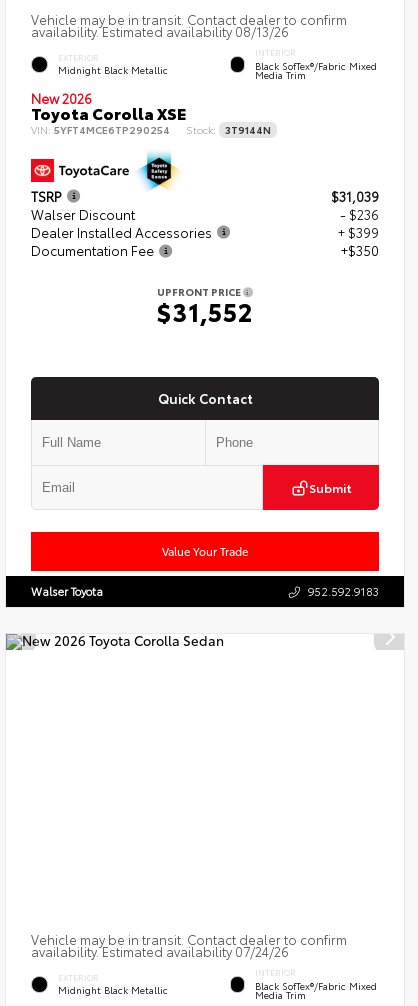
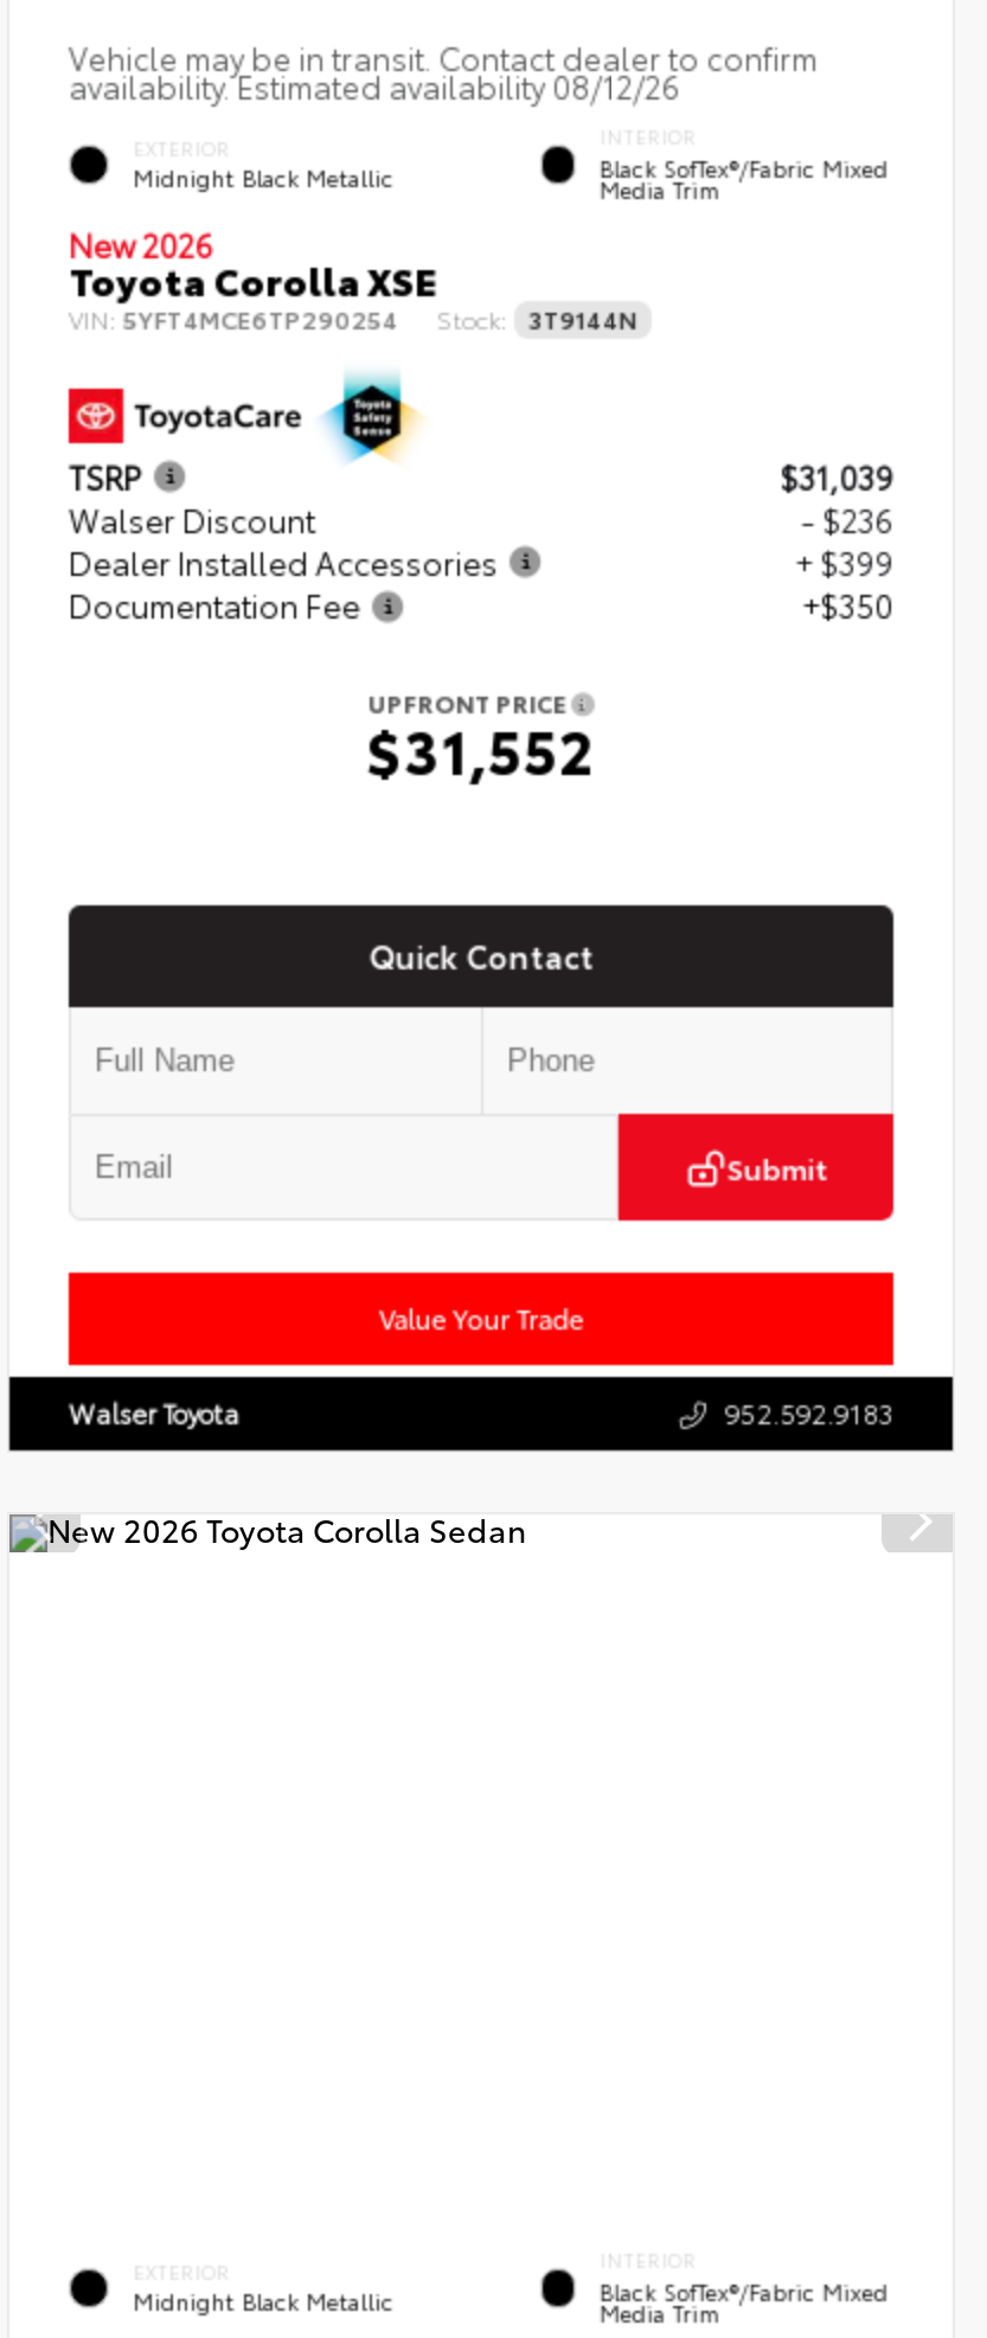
[31,21,289,39] availability. Estimated availability 08/13/26 -> [69,62,680,105] availability. Estimated availability 08/12/26
[31,929,347,959] Vehicle may be in transit. Contact dealer to confirm | availability. Estimated availability 07/24/26 -> none

